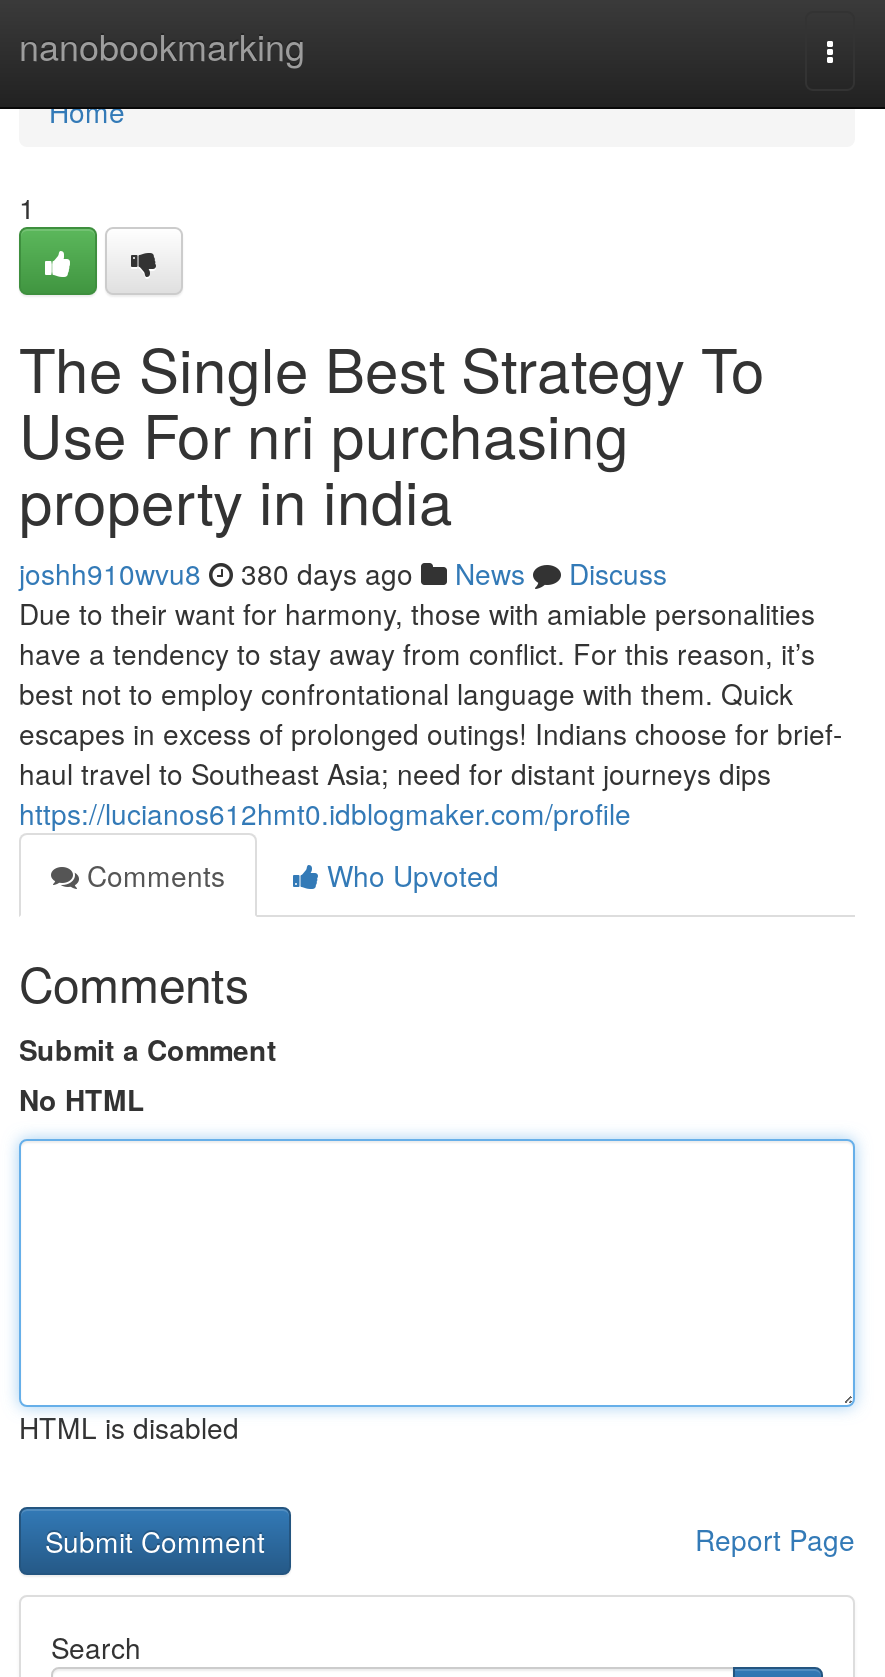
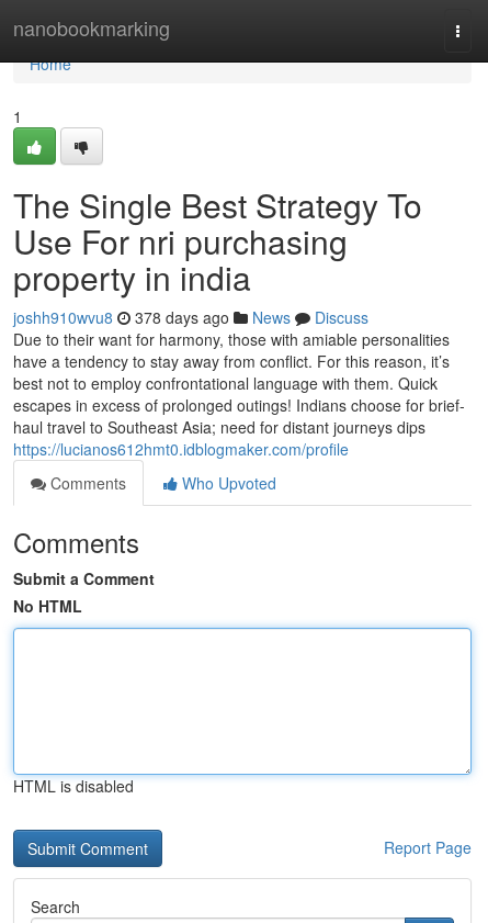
[19,553,667,593] joshh910wvu8 380 days ago News Discuss -> [13,306,368,328] joshh910wvu8 378 days ago News Discuss

